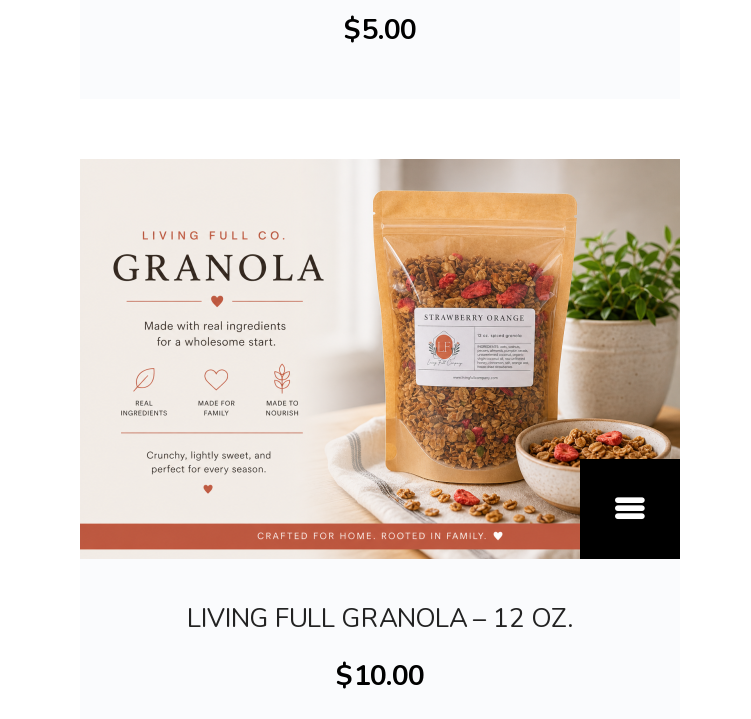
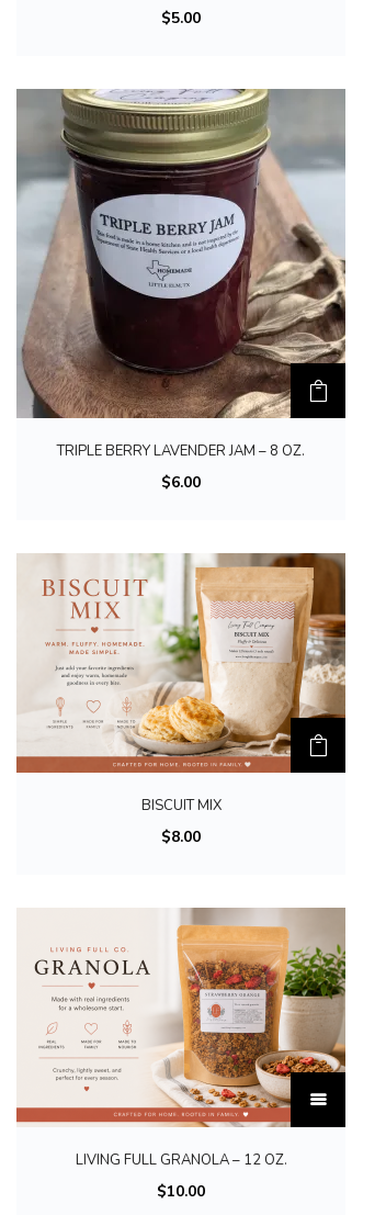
none -> [15,89,347,493] [image] | TRIPLE BERRY LAVENDER JAM – 8 OZ. | $6.00
none -> [15,552,347,847] [image] | BISCUIT MIX | $8.00

